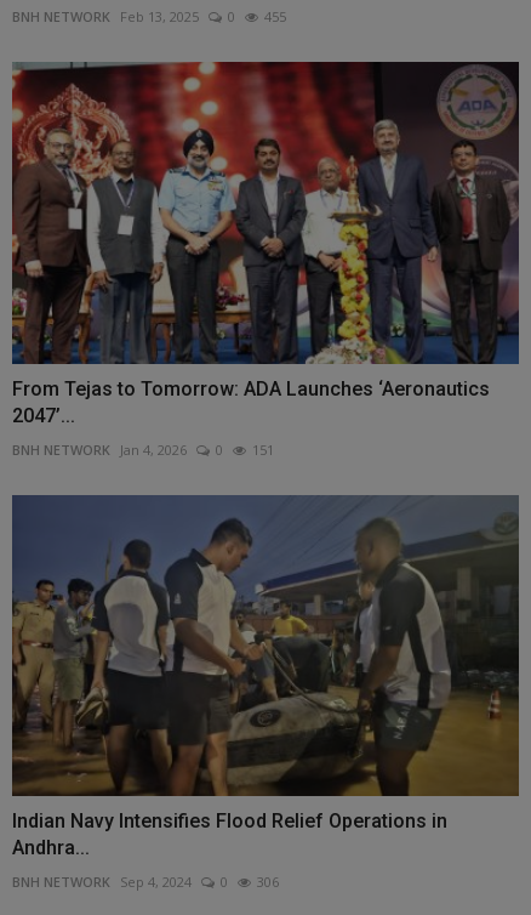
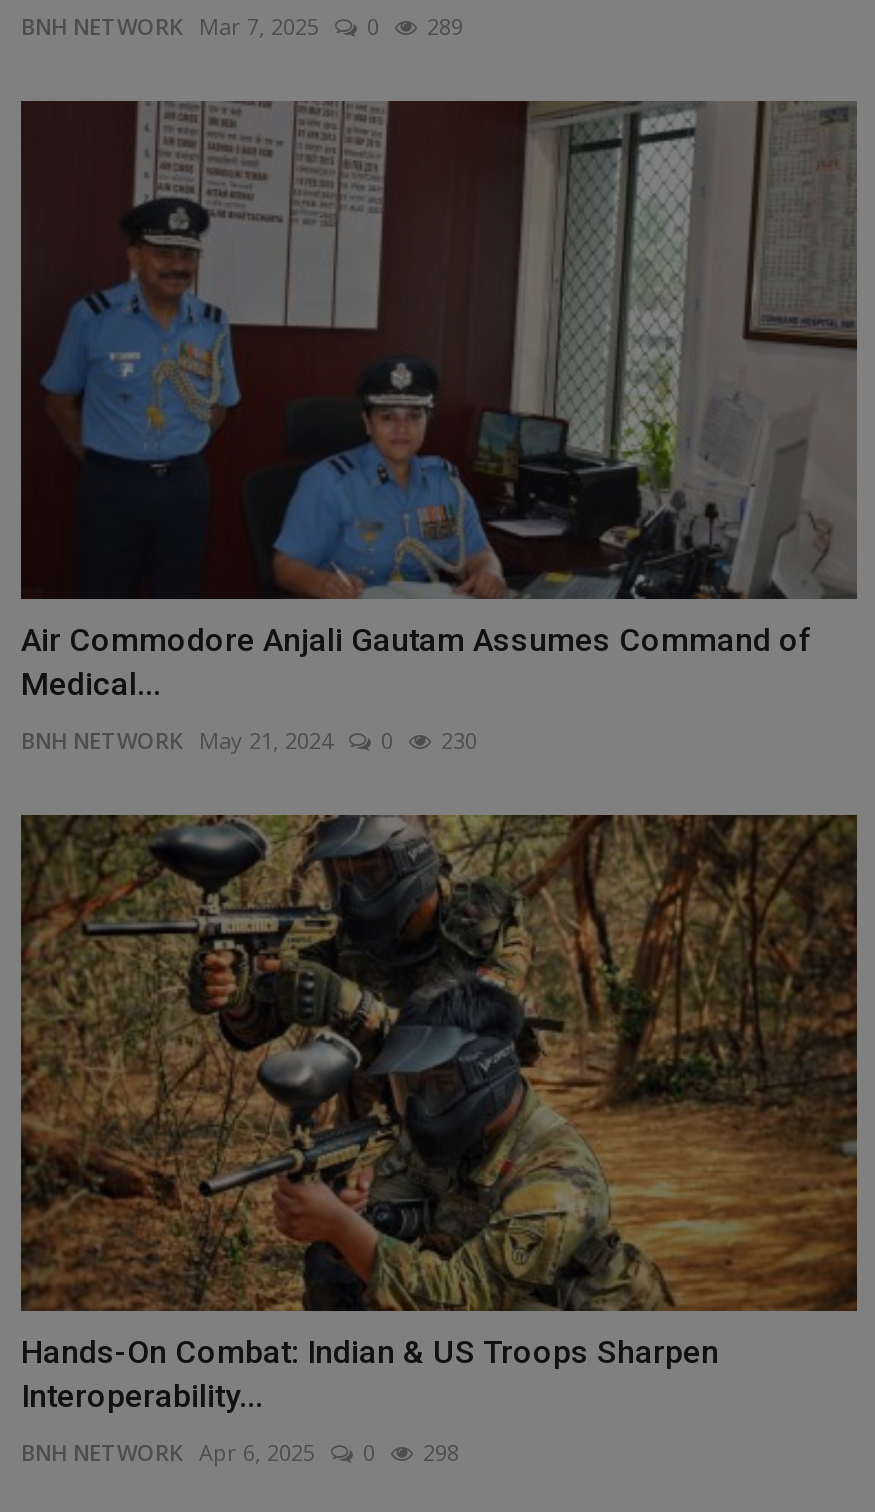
[12,8,199,26] BNH NETWORK Feb 13, 2025 -> [21,11,319,41] BNH NETWORK Mar 7, 2025
[264,8,286,26] 455 -> [427,11,463,41] 289
[11,61,520,427] [image] | From Tejas to Tomorrow: ADA Launches ‘Aeronautics | 2047’... -> [19,99,857,703] [image] | Air Commodore Anjali Gautam Assumes Command of | Medical...
[12,440,187,458] BNH NETWORK Jan 4, 2026 -> [21,725,333,755] BNH NETWORK May 21, 2024
[252,440,274,458] 151 -> [441,725,477,755] 230
[11,494,520,860] [image] | Indian Navy Intensifies Flood Relief Operations in | Andhra... -> [19,813,859,1416] [image] | Hands-On Combat: Indian & US Troops Sharpen | Interoperability...
[12,873,192,891] BNH NETWORK Sep 4, 2024 -> [21,1438,315,1468] BNH NETWORK Apr 6, 2025
[257,873,279,891] 306 -> [423,1438,459,1468] 298

